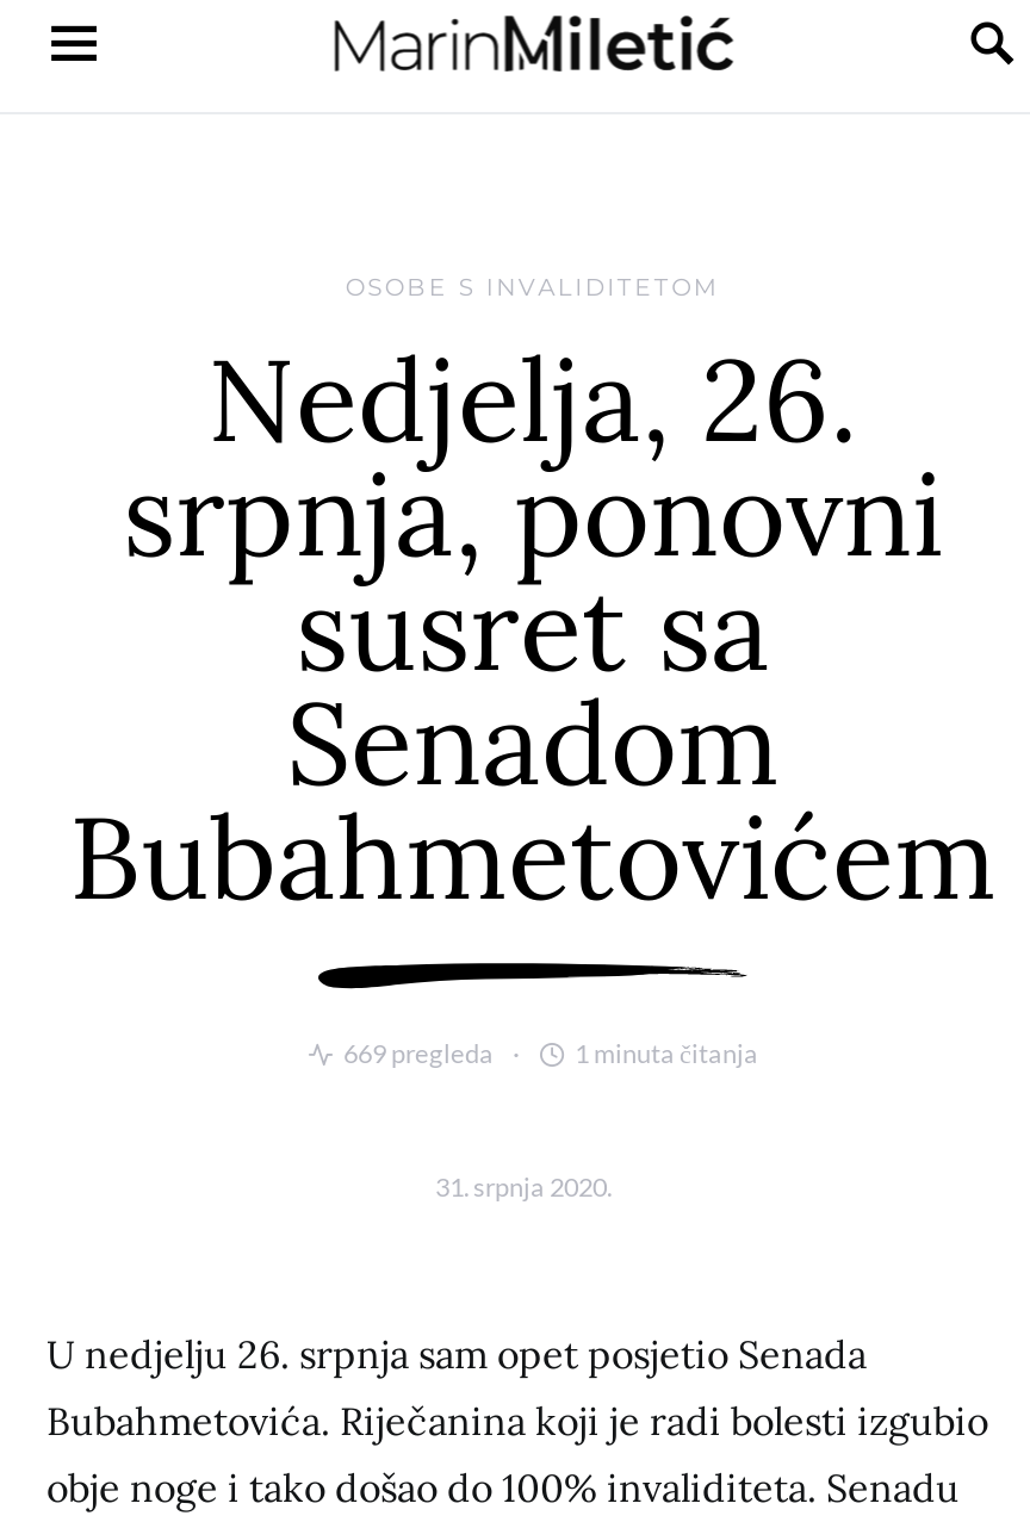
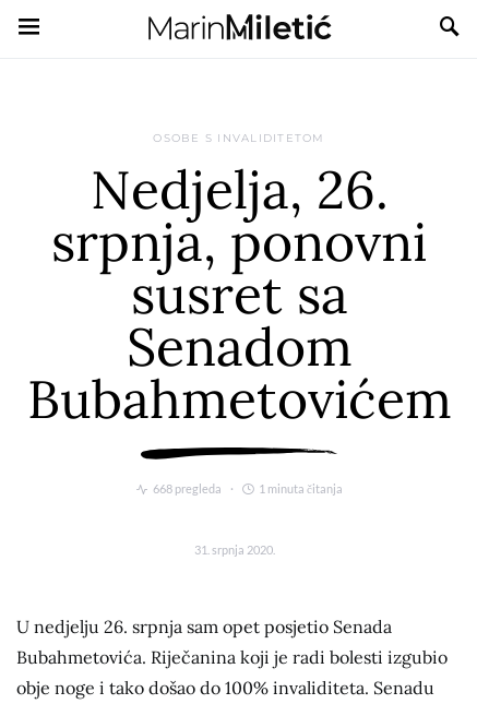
[343,1037,494,1068] 669 pregleda -> [152,481,221,496] 668 pregleda

